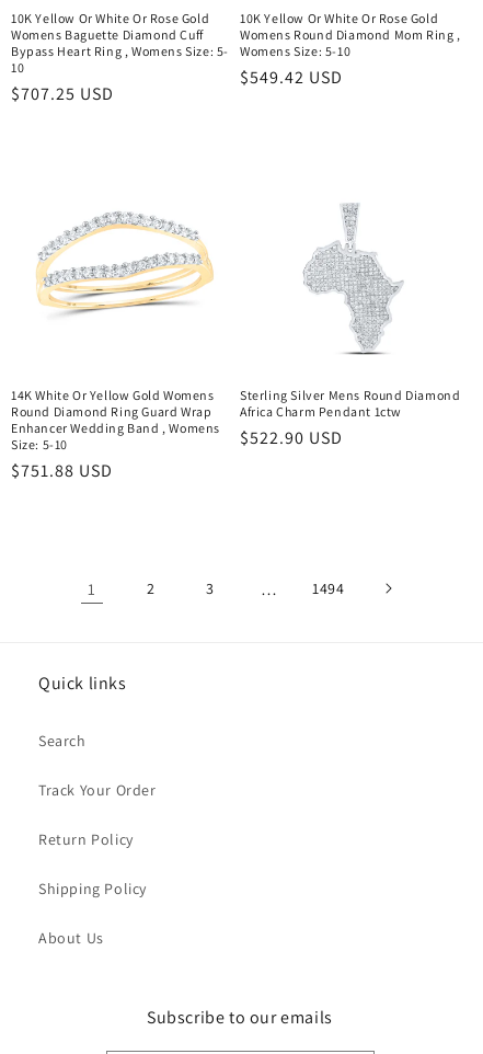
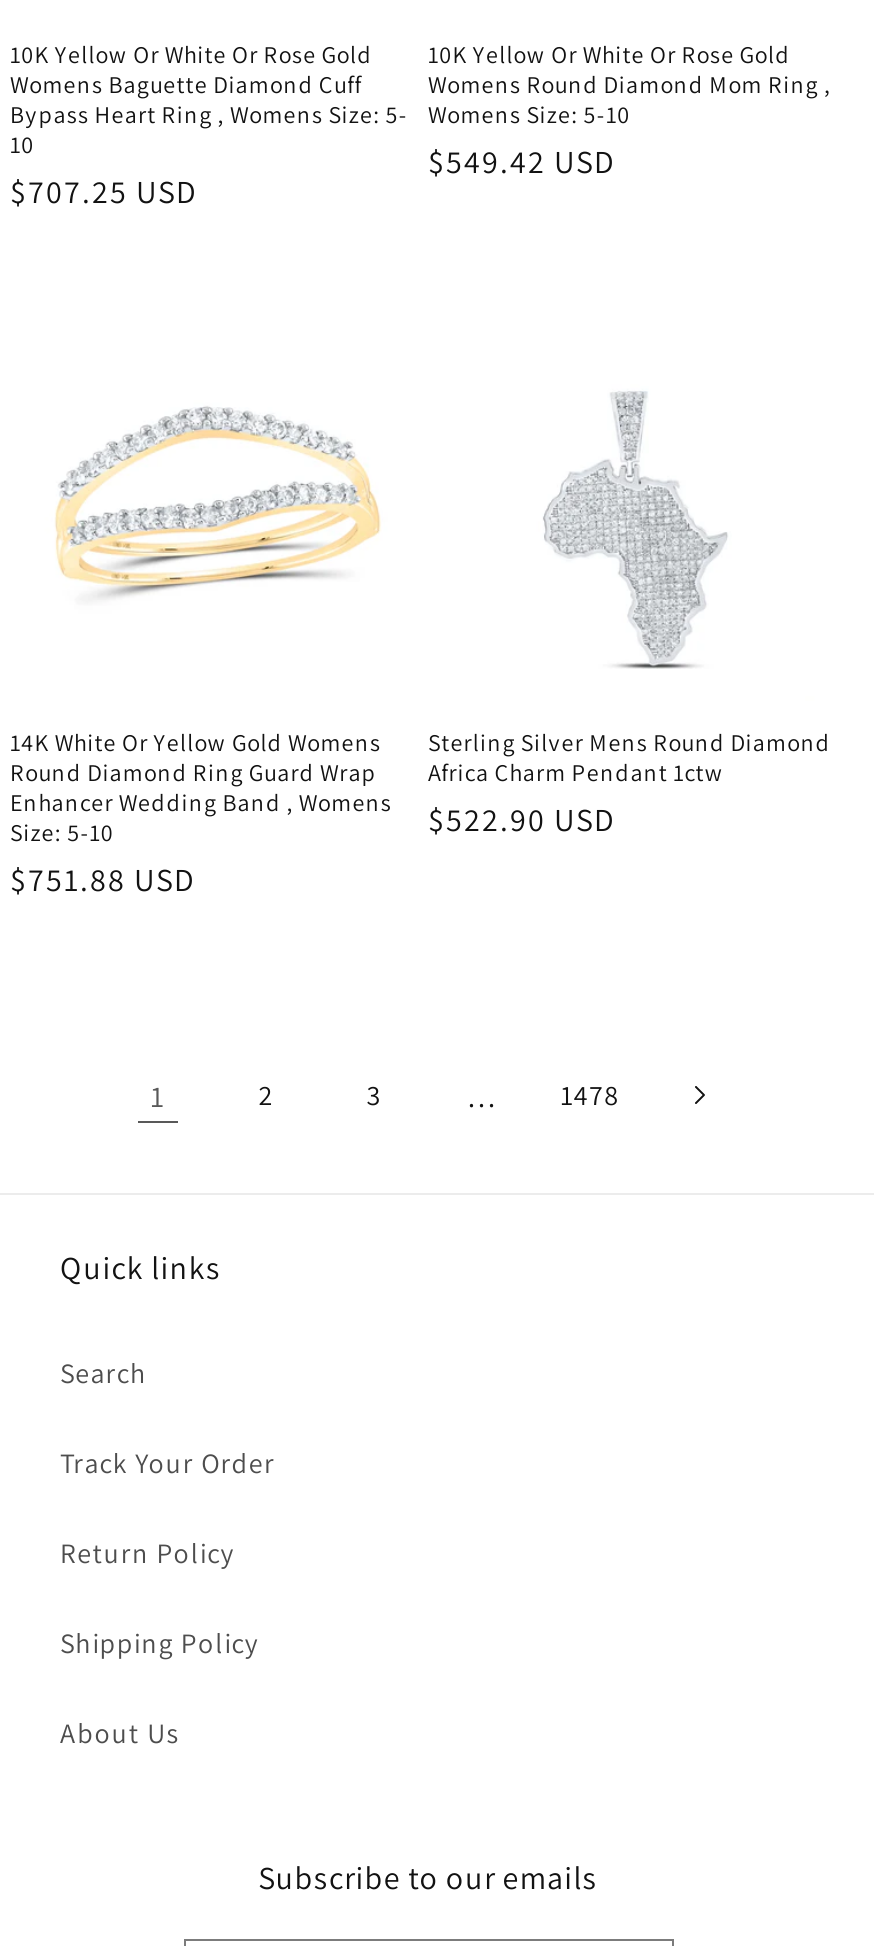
[312,578,345,598] 1494 -> [561,1076,619,1112] 1478

